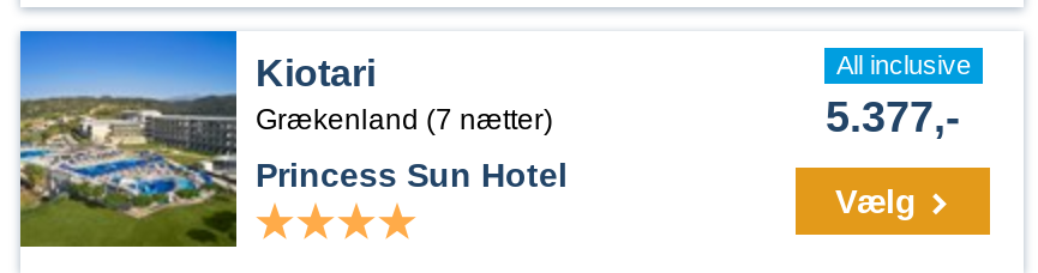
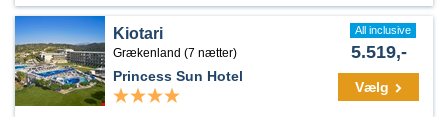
[826,94,960,142] 5.377,- -> [350,42,406,62] 5.519,-

